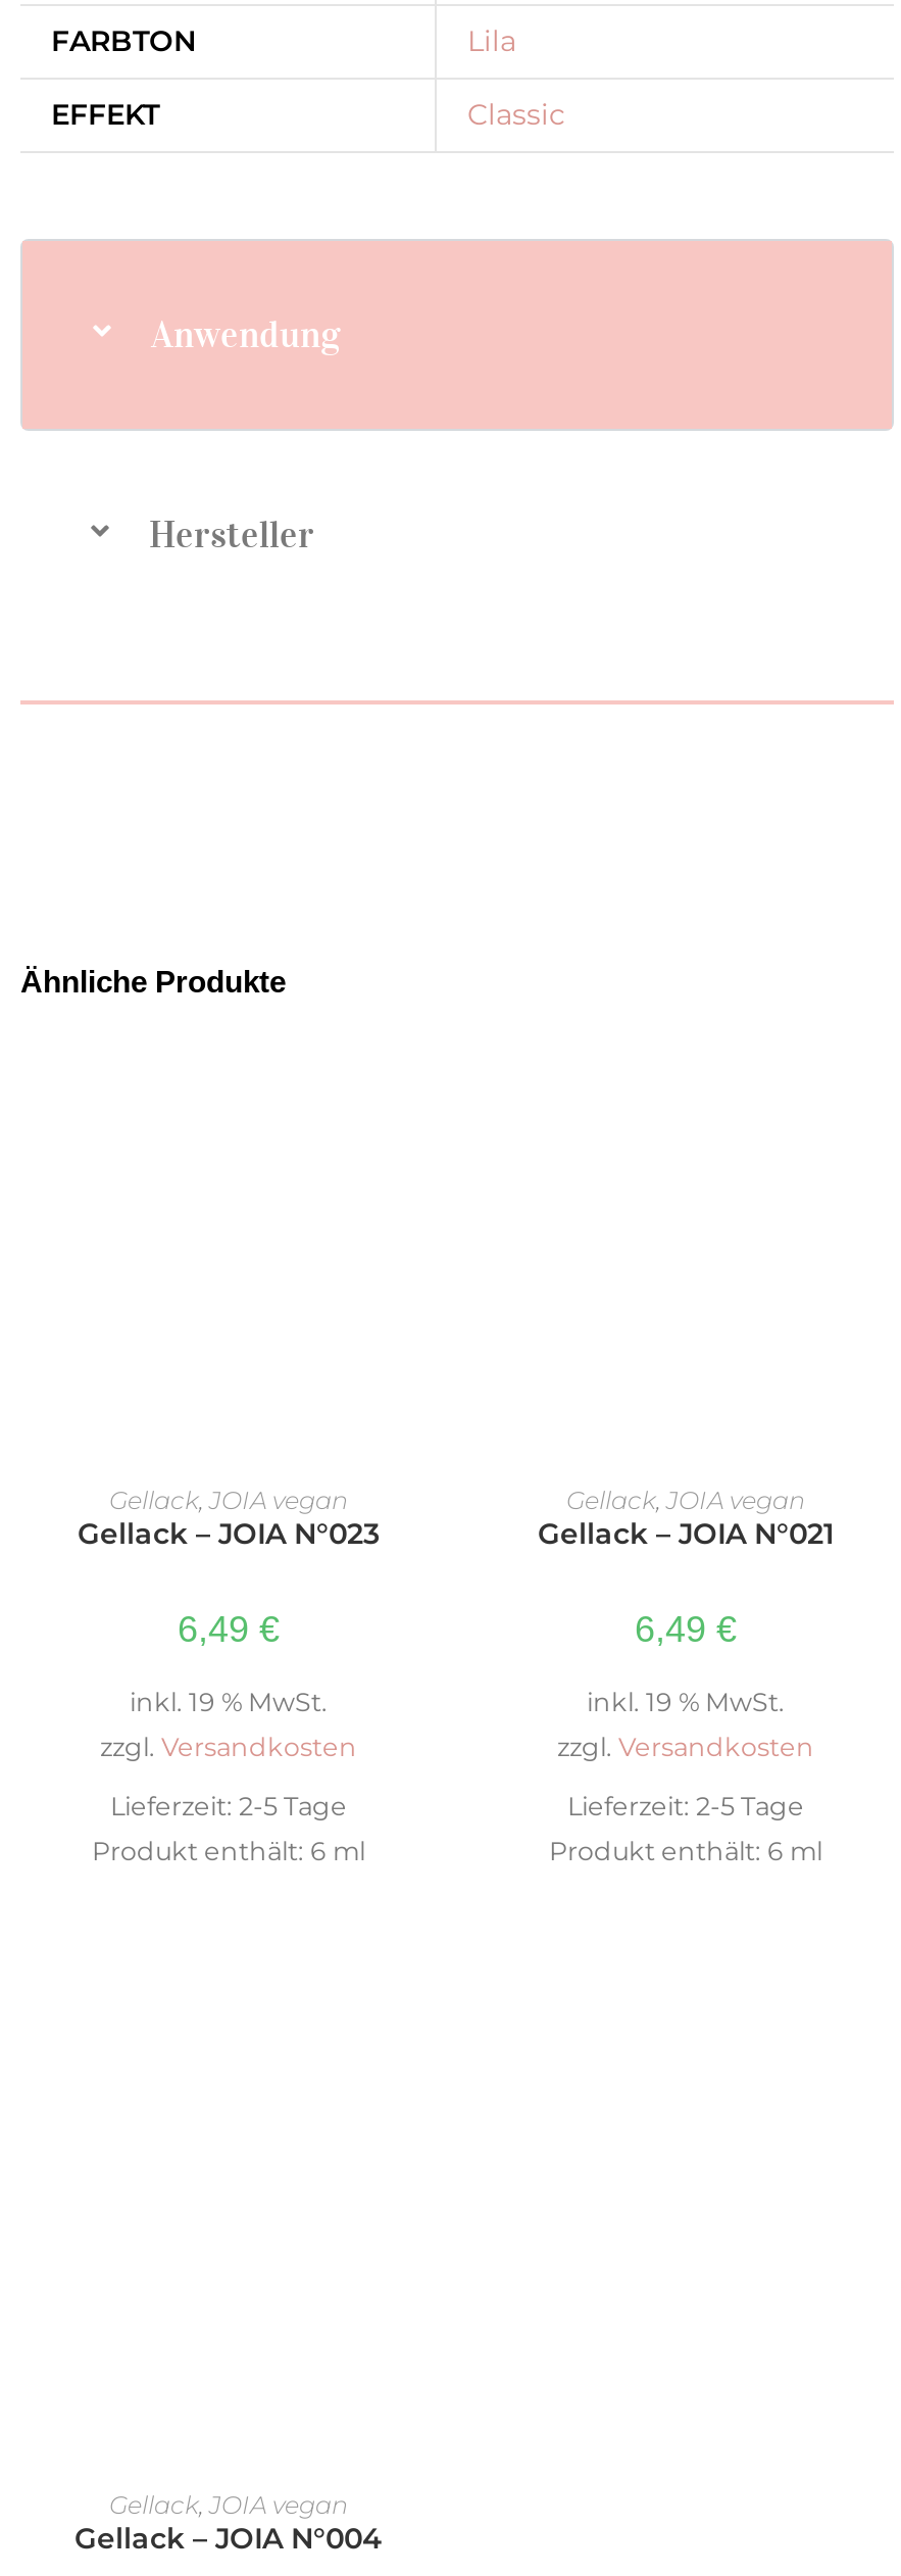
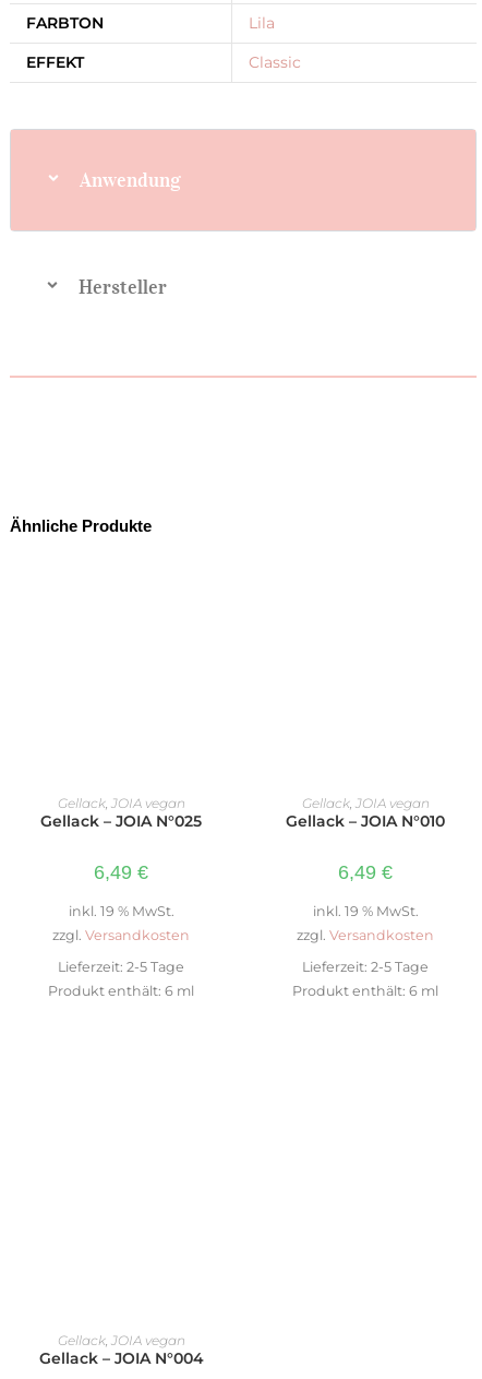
[78,1514,380,1551] Gellack – JOIA N°023 -> [40,811,202,830] Gellack – JOIA N°025
[538,1514,834,1551] Gellack – JOIA N°021 -> [286,811,445,830] Gellack – JOIA N°010

